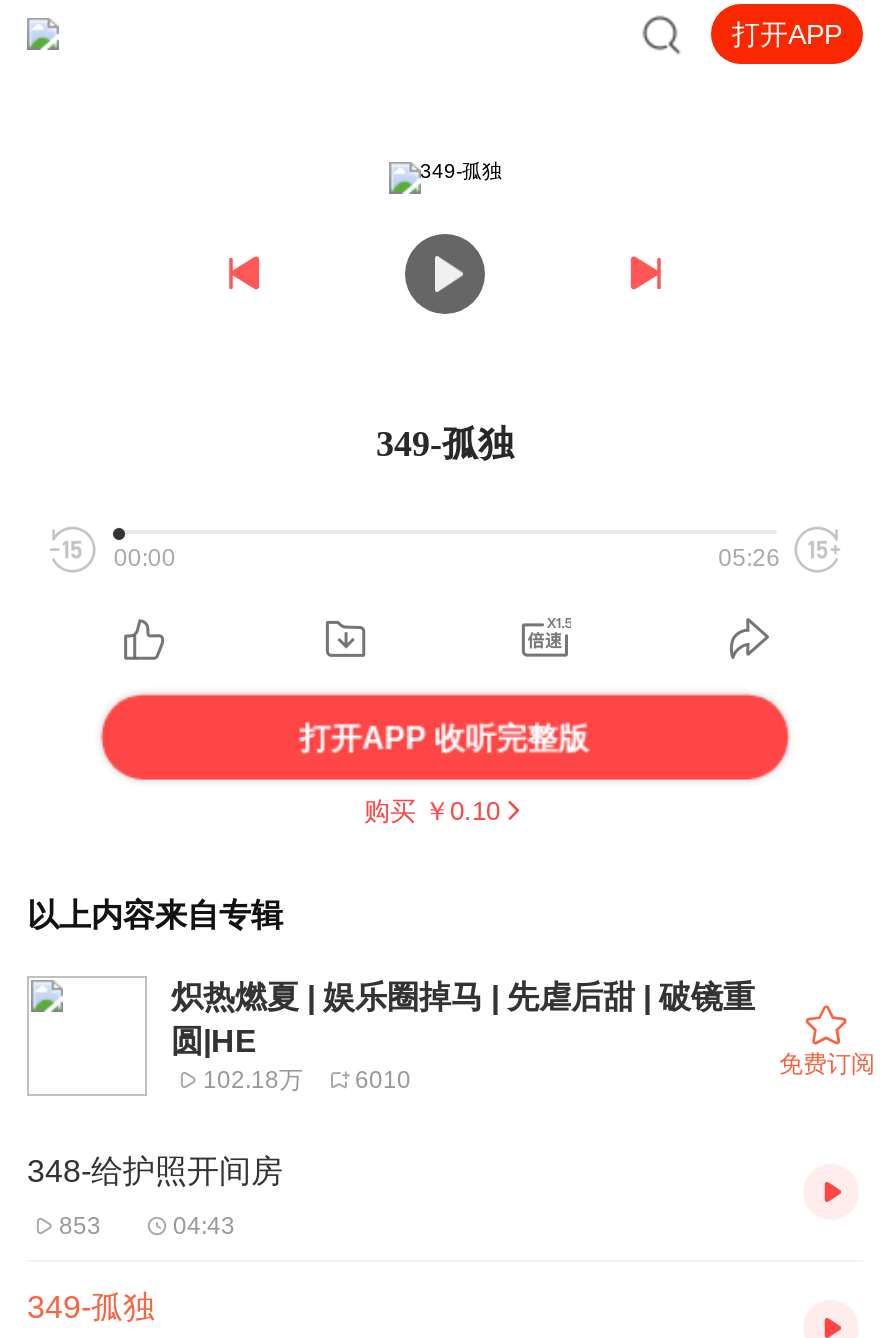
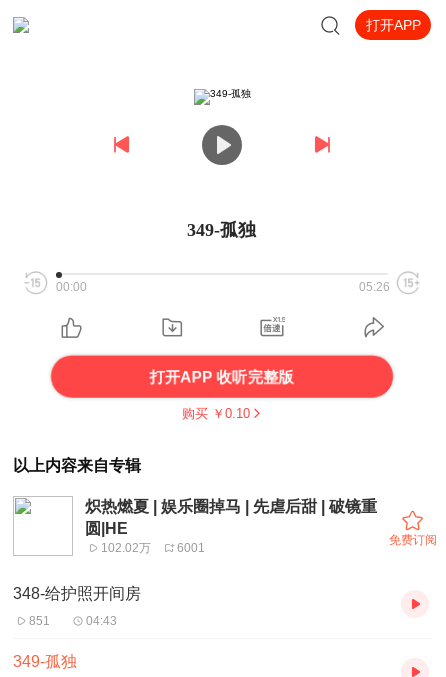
[203,1066,303,1094] 102.18万 -> [101,541,151,555] 102.02万
[355,1066,411,1094] 6010 -> [177,541,205,555] 6001
[59,1212,101,1240] 853 -> [29,614,50,628] 851

